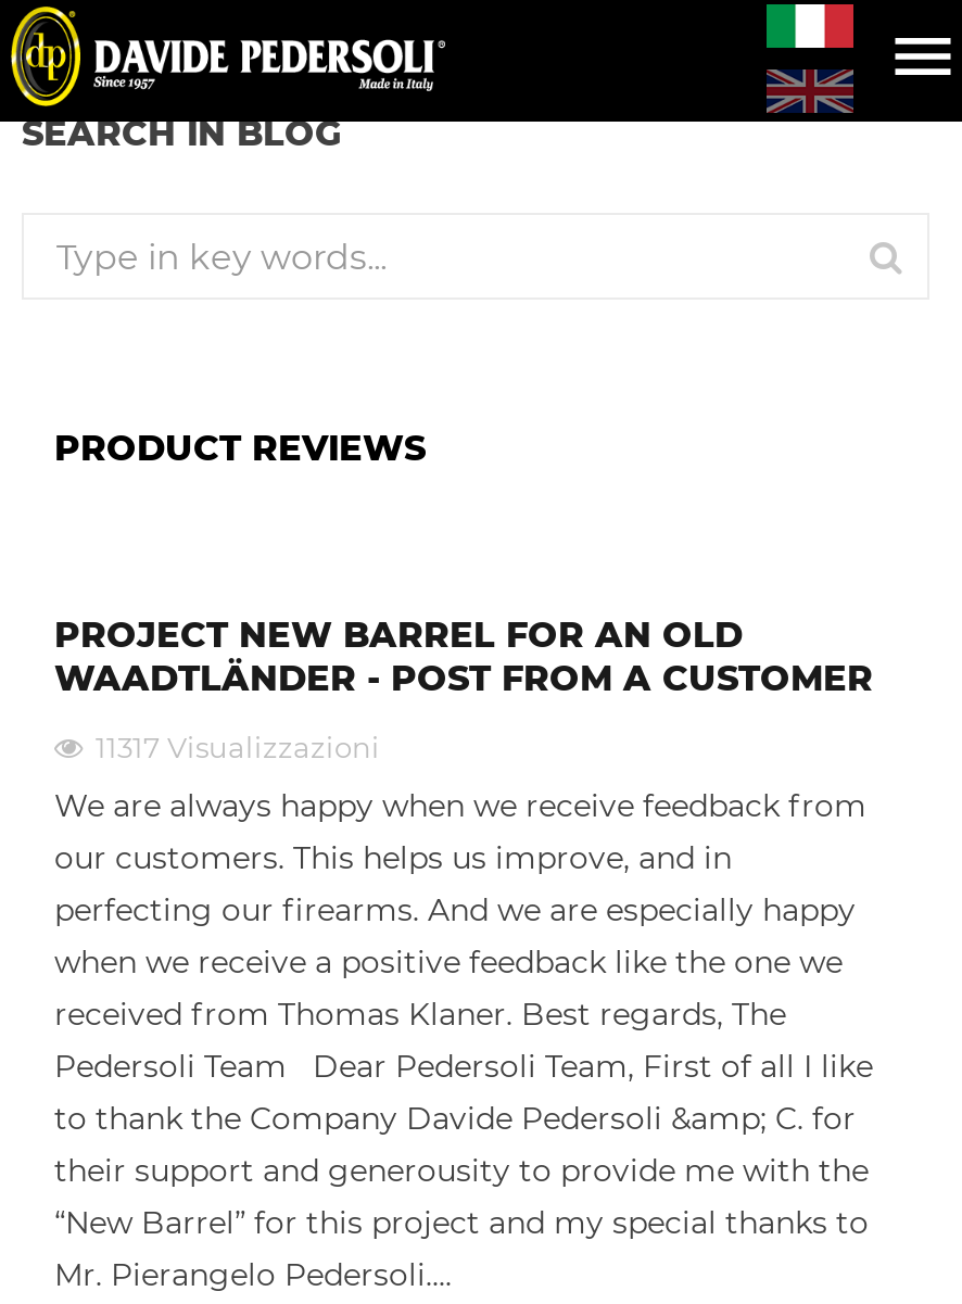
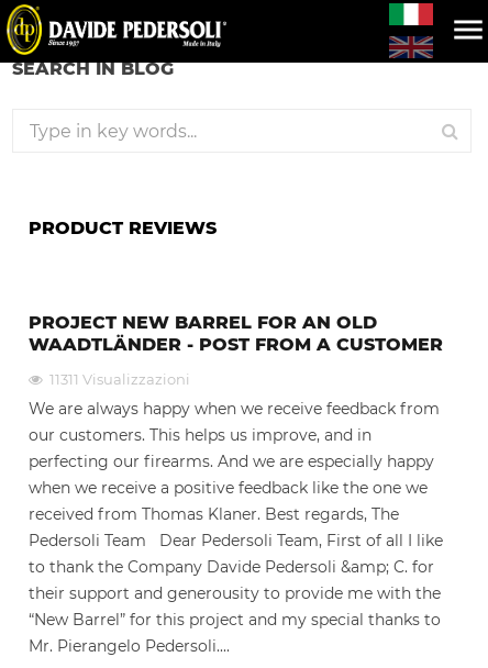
[89,730,380,764] 11317 Visualizzazioni -> [46,370,190,388] 11311 Visualizzazioni

